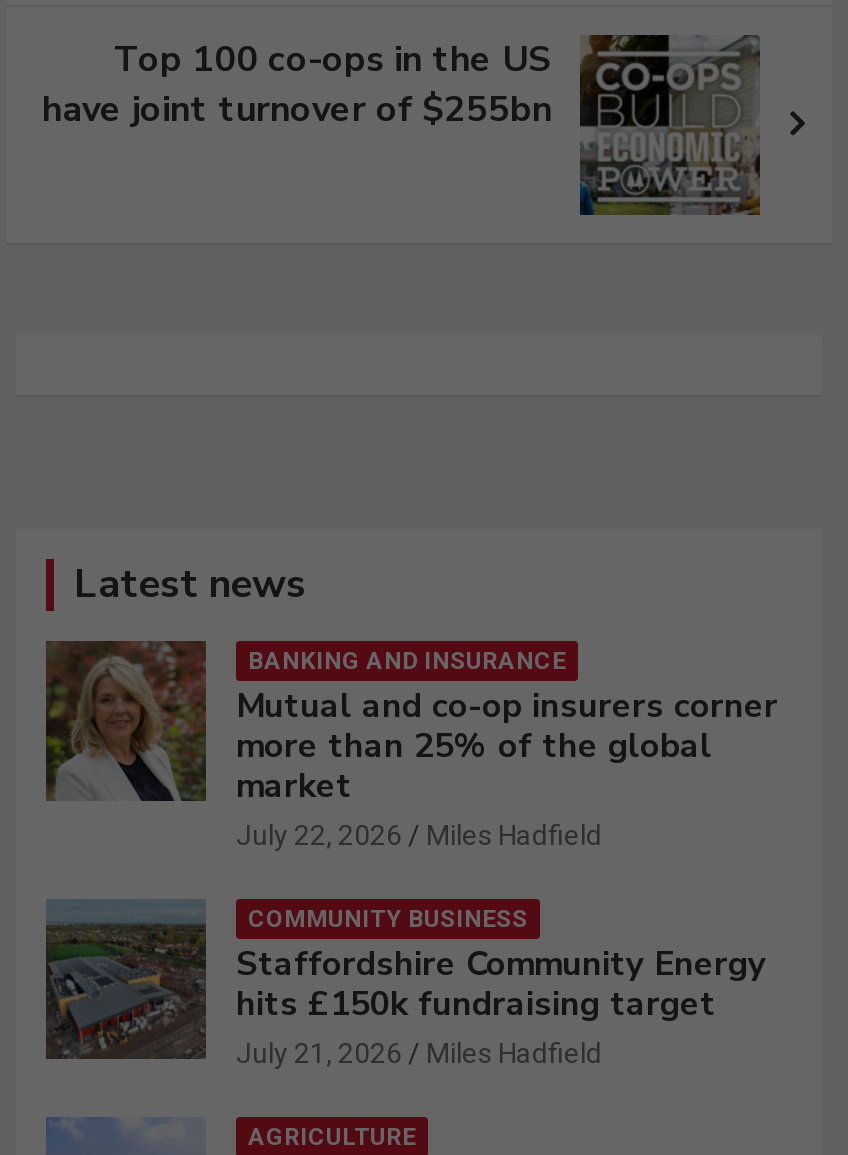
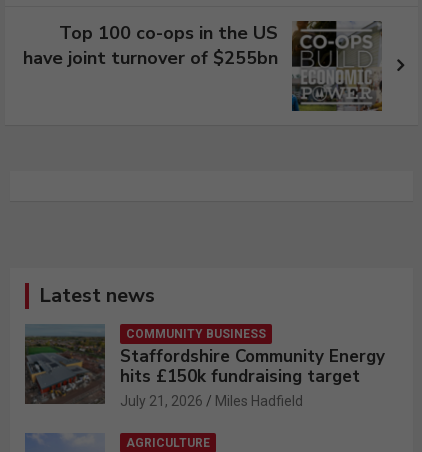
[44,639,778,851] [image] | BANKING AND INSURANCE | Mutual and co-op insurers corner | more than 25% of the global | market | July 22, 2026 | Miles Hadfield -> none

